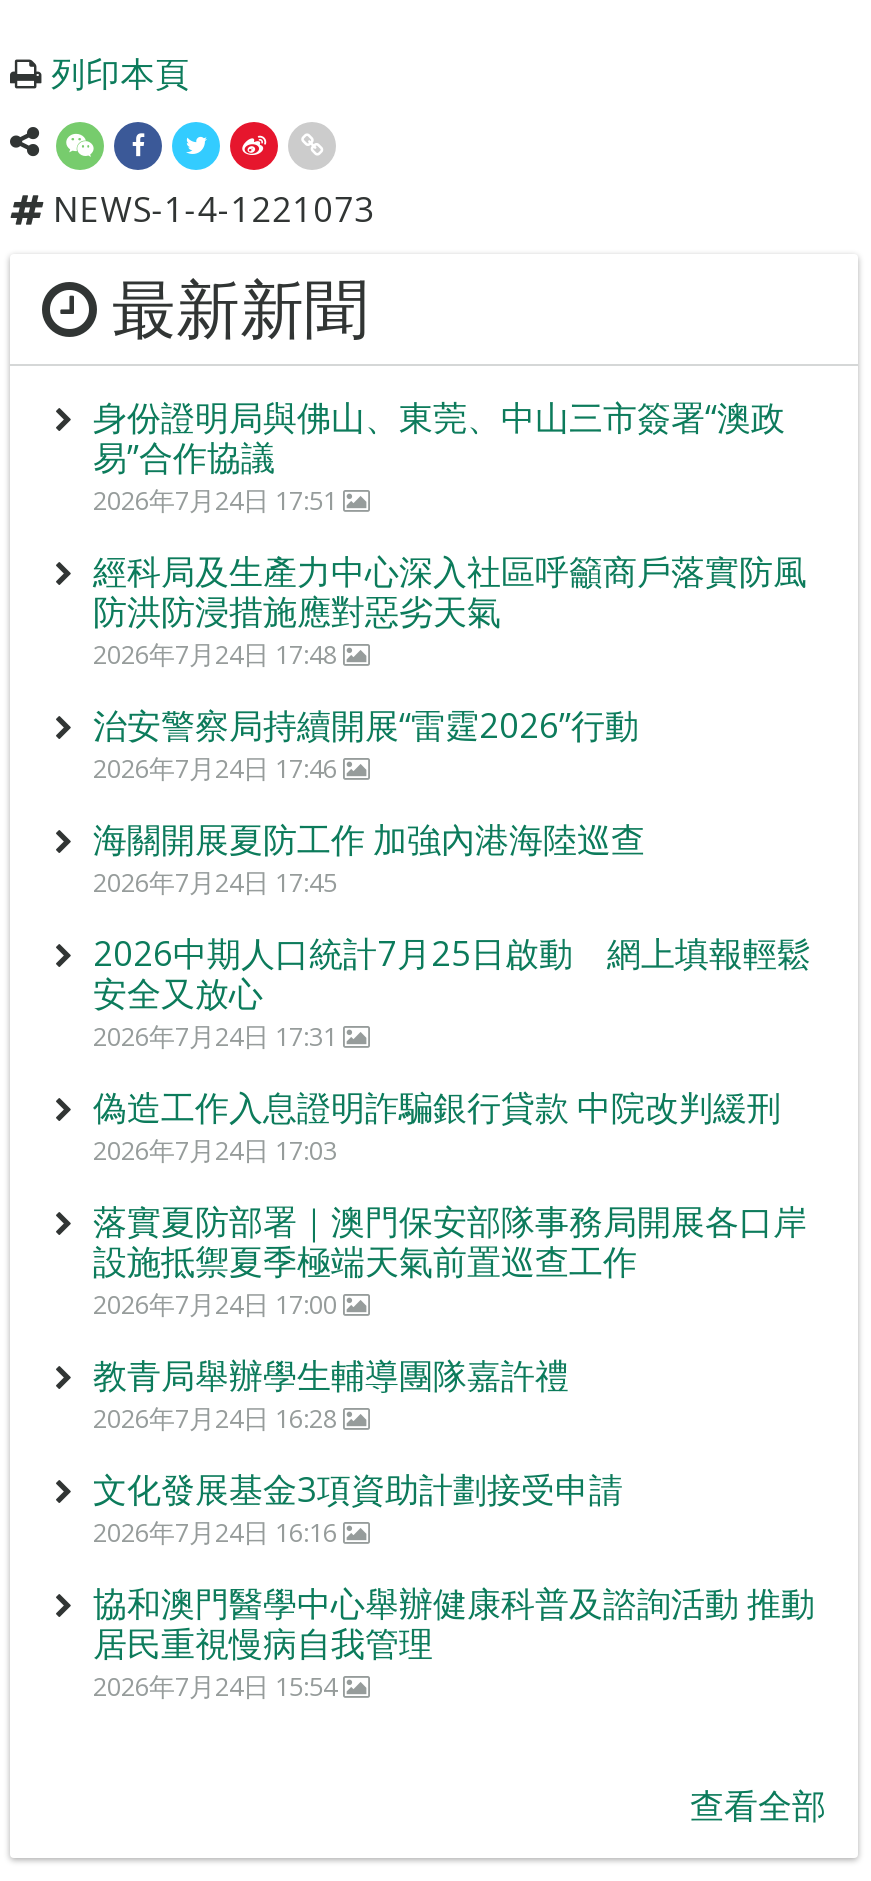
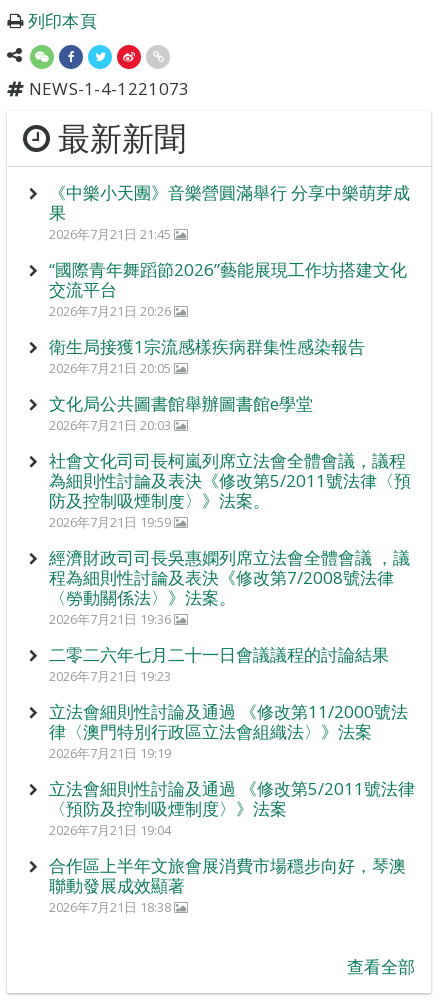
[93,394,785,518] 身份證明局與佛山、東莞、中山三市簽署“澳政 | 易”合作協議 | 2026年7月24日 17:51 -> [48,181,409,243] 《中樂小天團》音樂營圓滿舉行 分享中樂萌芽成 | 果 | 2026年7月21日 21:45
[93,548,807,672] 經科局及生產力中心深入社區呼籲商戶落實防風 | 防洪防浸措施應對惡劣天氣 | 2026年7月24日 17:48 -> [48,258,406,320] “國際青年舞蹈節2026”藝能展現工作坊搭建文化 | 交流平台 | 2026年7月21日 20:26
[93,702,639,786] 治安警察局持續開展“雷霆2026”行動 | 2026年7月24日 17:46 -> [48,335,364,377] 衛生局接獲1宗流感樣疾病群集性感染報告 | 2026年7月21日 20:05
[93,816,645,900] 海關開展夏防工作 加強內港海陸巡查 | 2026年7月24日 17:45 -> [48,392,312,434] 文化局公共圖書館舉辦圖書館e學堂 | 2026年7月21日 20:03
[93,930,811,1054] 2026中期人口統計7月25日啟動 網上填報輕鬆 | 安全又放心 | 2026年7月24日 17:31 -> [48,449,410,531] 社會文化司司長柯嵐列席立法會全體會議，議程 | 為細則性討論及表決《修改第5/2011號法律〈預 | 防及控制吸煙制度〉》法案。 | 2026年7月21日 19:59
[93,1084,781,1168] 偽造工作入息證明詐騙銀行貸款 中院改判緩刑 | 2026年7月24日 17:03 -> [48,546,409,628] 經濟財政司司長吳惠嫻列席立法會全體會議 ，議 | 程為細則性討論及表決《修改第7/2008號法律 | 〈勞動關係法〉》法案。 | 2026年7月21日 19:36
[93,1198,807,1322] 落實夏防部署｜澳門保安部隊事務局開展各口岸 | 設施抵禦夏季極端天氣前置巡查工作 | 2026年7月24日 17:00 -> [48,643,388,685] 二零二六年七月二十一日會議議程的討論結果 | 2026年7月21日 19:23
[93,1352,569,1436] 教青局舉辦學生輔導團隊嘉許禮 | 2026年7月24日 16:28 -> [48,700,407,762] 立法會細則性討論及通過 《修改第11/2000號法 | 律〈澳門特別行政區立法會組織法〉》法案 | 2026年7月21日 19:19
[93,1466,623,1550] 文化發展基金3項資助計劃接受申請 | 2026年7月24日 16:16 -> [48,777,414,839] 立法會細則性討論及通過 《修改第5/2011號法律 | 〈預防及控制吸煙制度〉》法案 | 2026年7月21日 19:04
[93,1580,815,1704] 協和澳門醫學中心舉辦健康科普及諮詢活動 推動 | 居民重視慢病自我管理 | 2026年7月24日 15:54 -> [48,854,405,916] 合作區上半年文旅會展消費市場穩步向好，琴澳 | 聯動發展成效顯著 | 2026年7月21日 18:38

